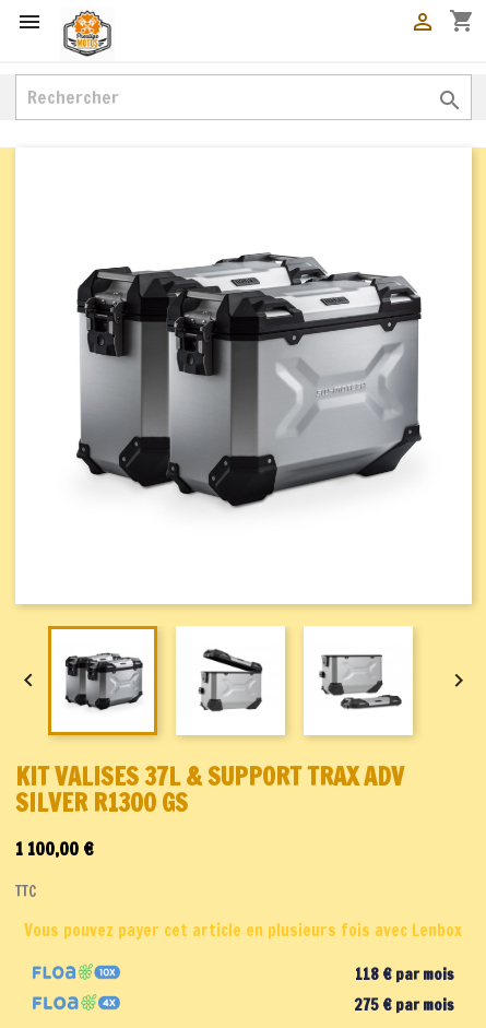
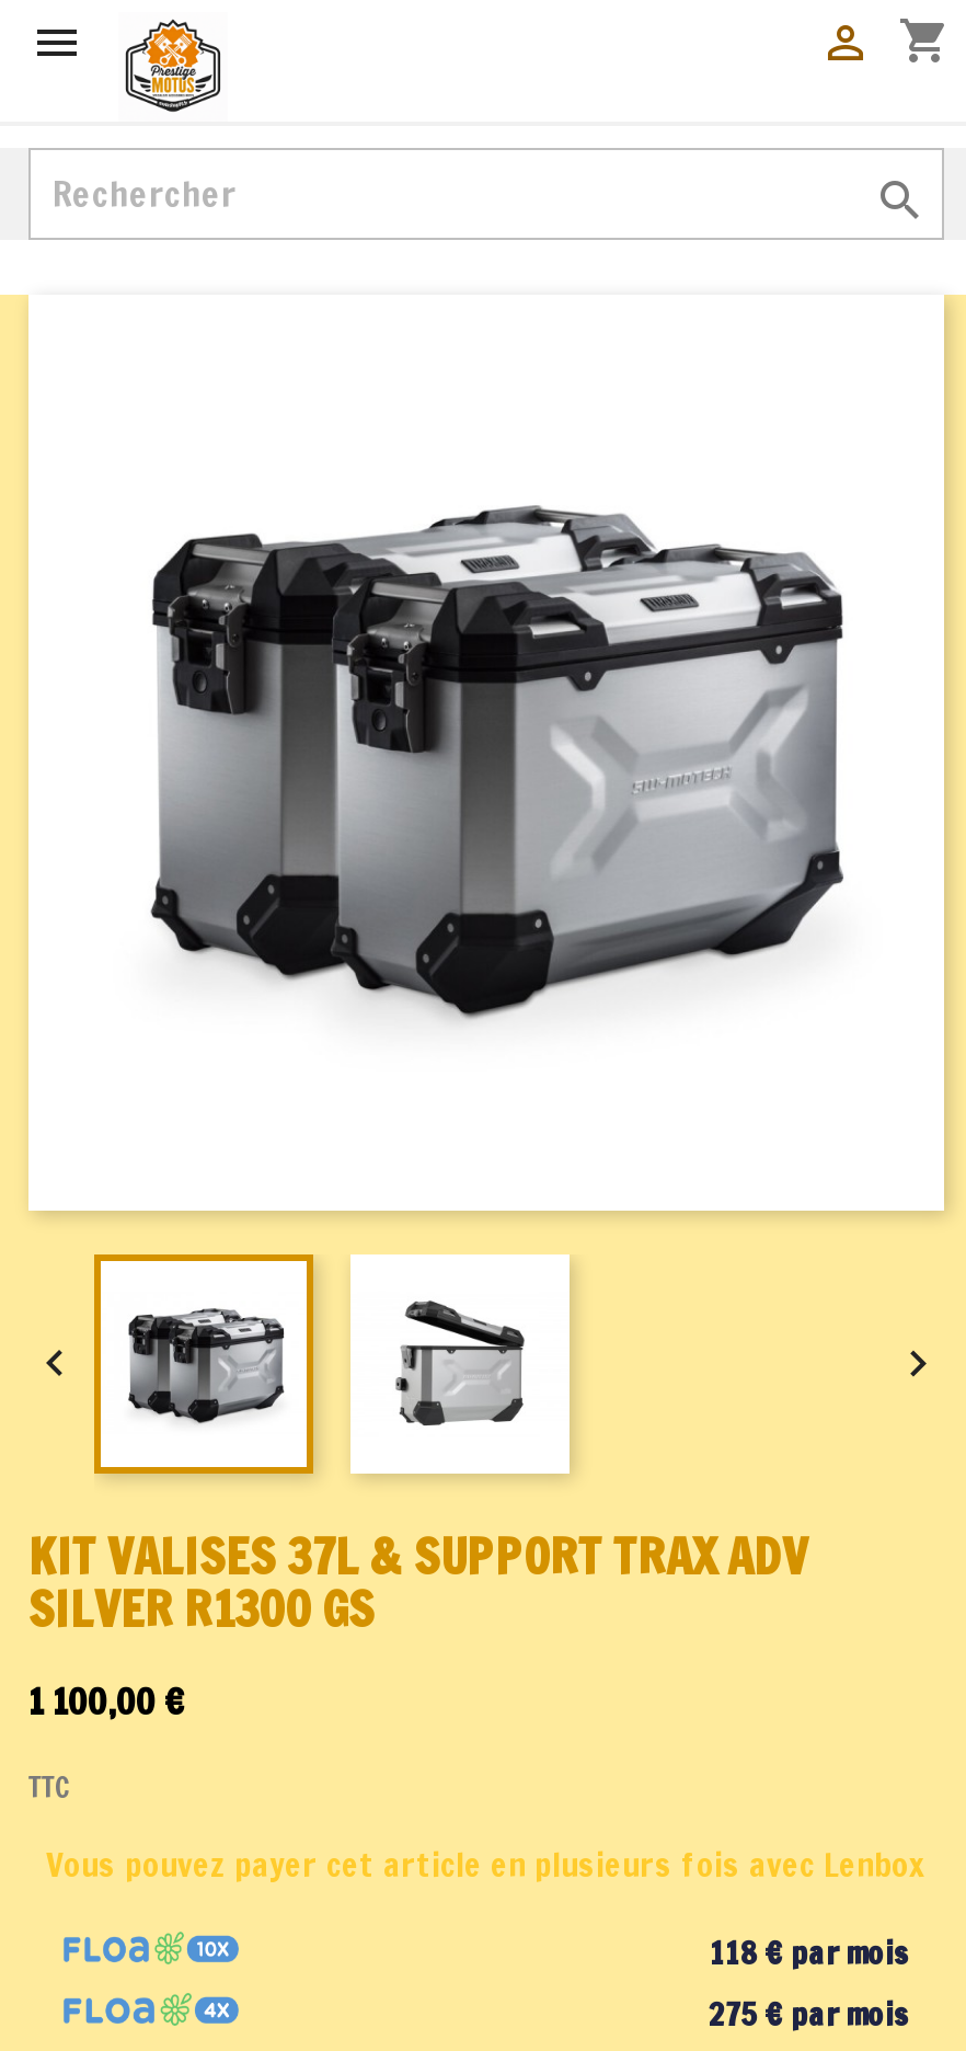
[304,625,413,735] [image] -> none

